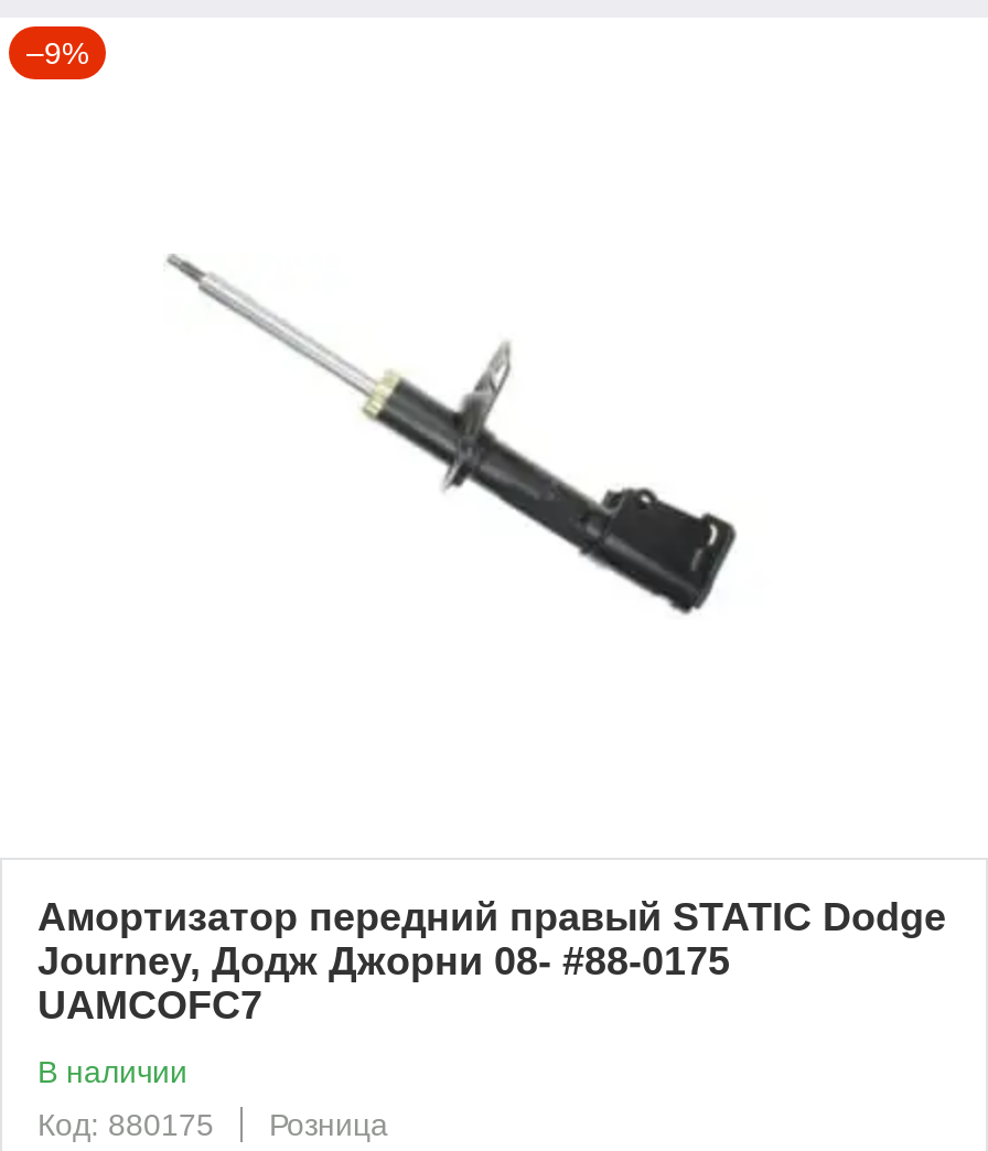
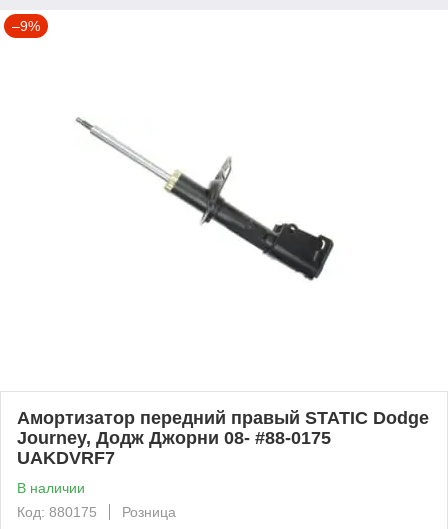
[37,983,262,1027] UAMCOFC7 -> [17,448,115,468] UAKDVRF7

